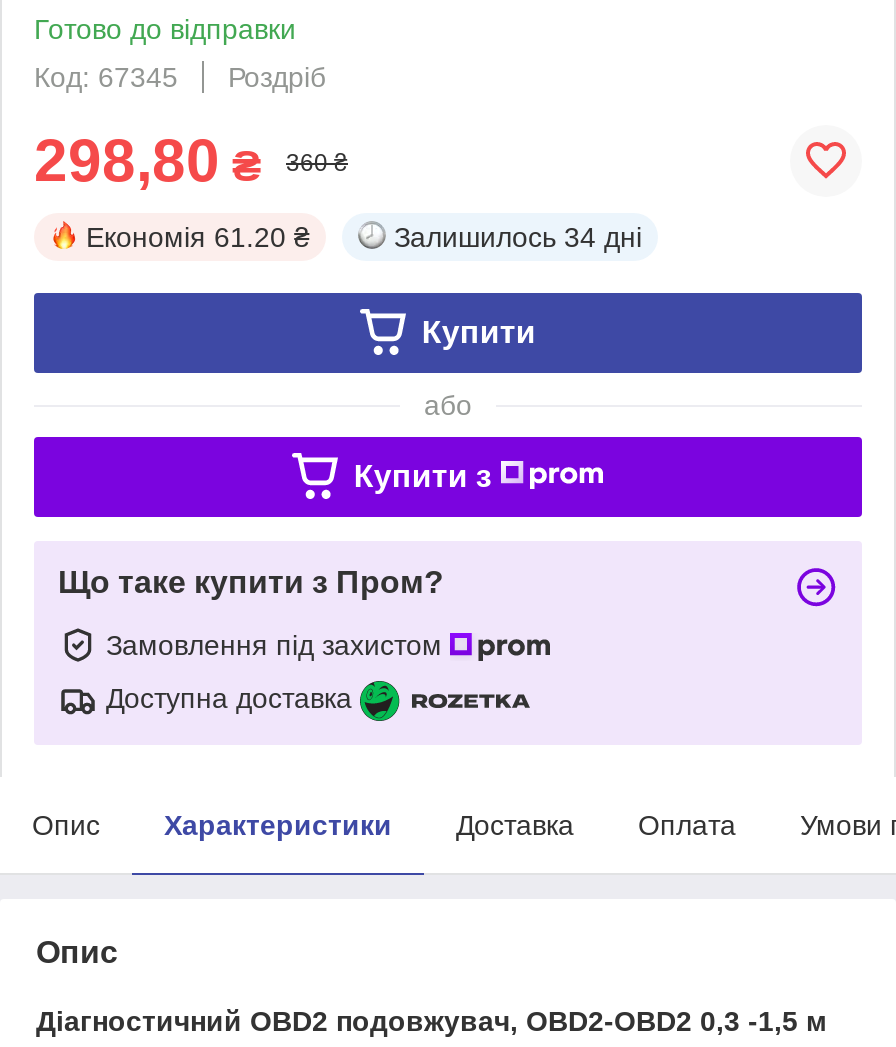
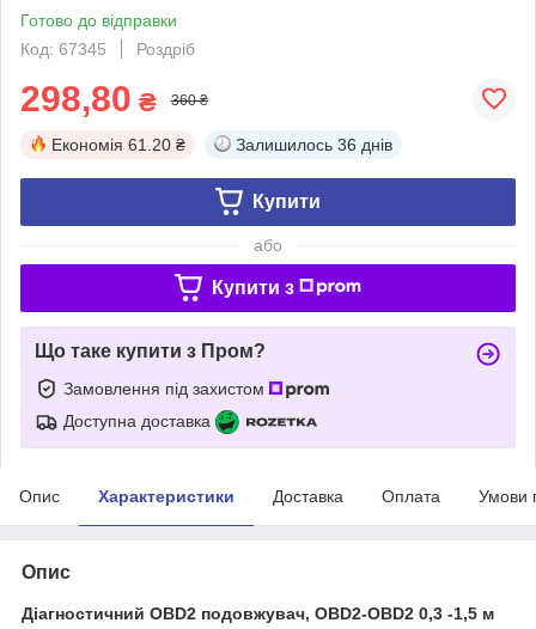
[394,221,642,253] Залишилось 34 дні -> [236,135,392,154] Залишилось 36 днів

